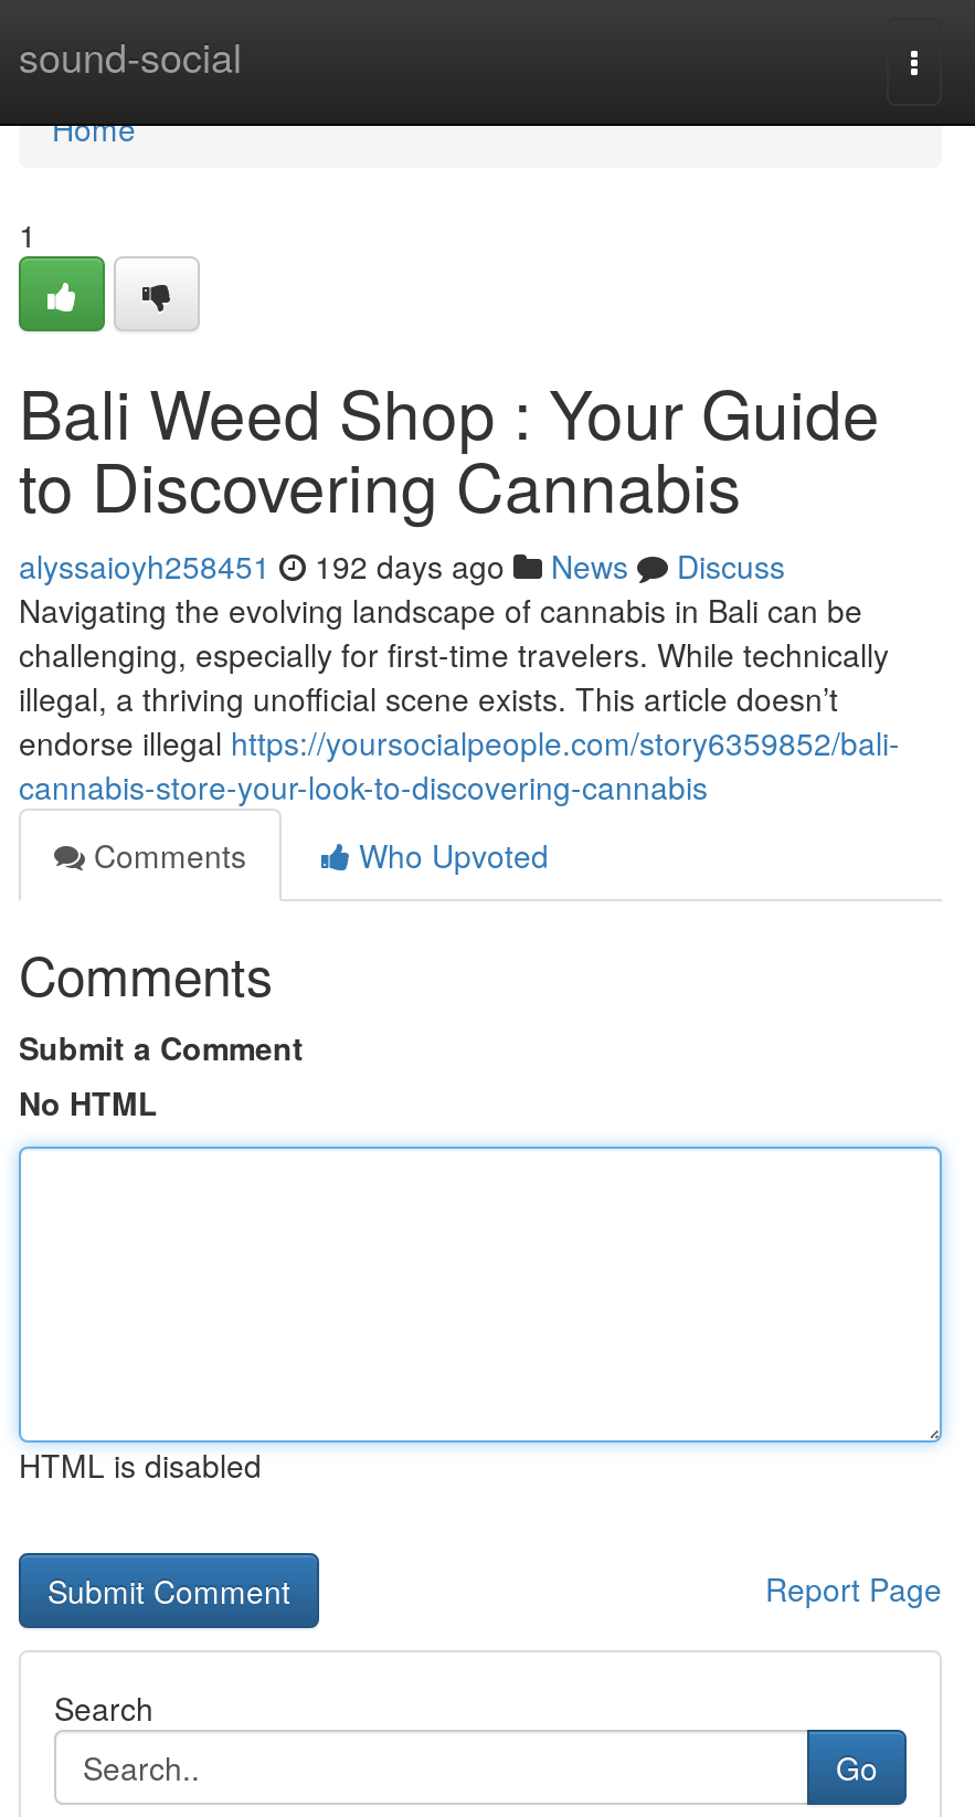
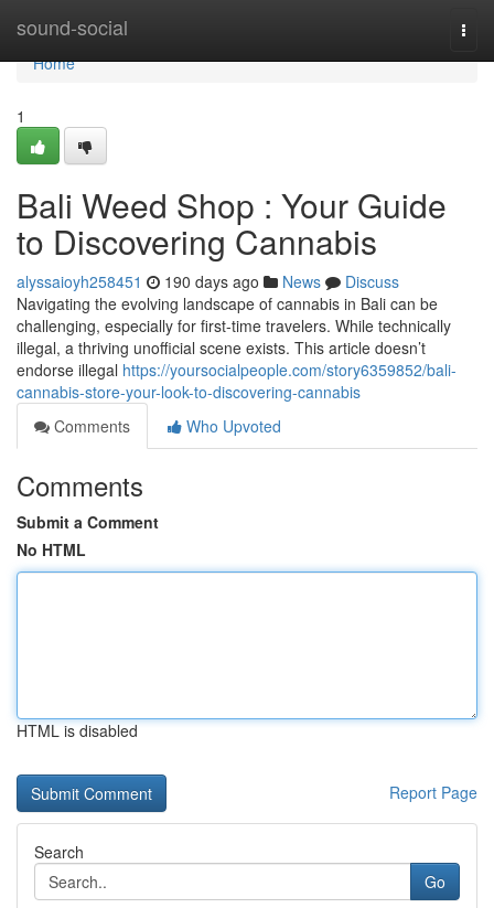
[19,543,785,588] alyssaioyh258451 192 days ago News Discuss -> [17,270,399,292] alyssaioyh258451 190 days ago News Discuss

